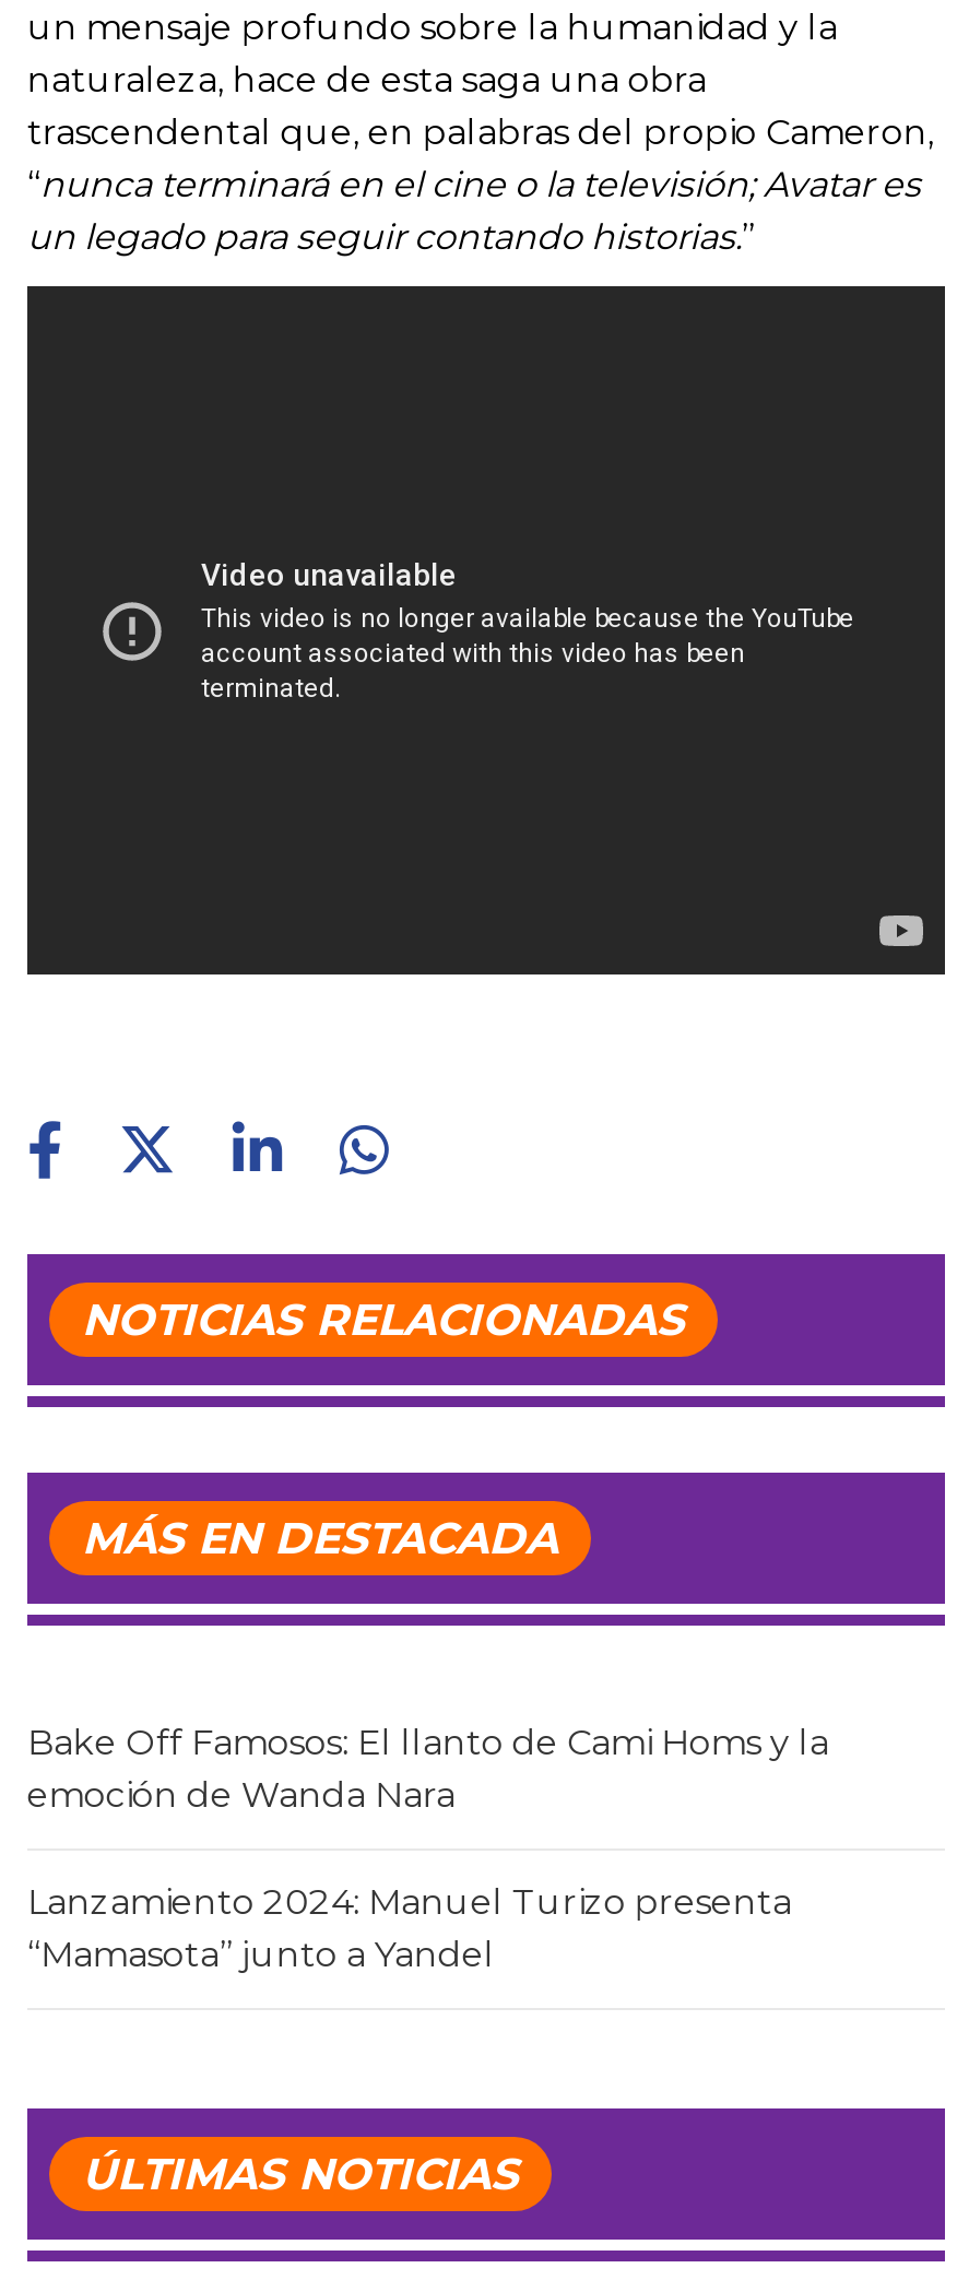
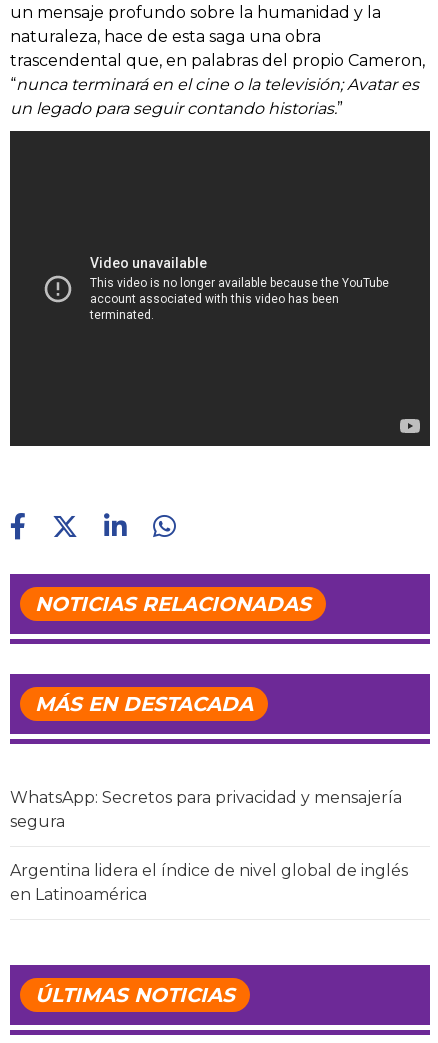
[27,1721,829,1815] Bake Off Famosos: El llanto de Cami Homs y la | emoción de Wanda Nara -> [10,788,402,831] WhatsApp: Secretos para privacidad y mensajería | segura
[27,1880,792,1974] Lanzamiento 2024: Manuel Turizo presenta | “Mamasota” junto a Yandel -> [10,861,408,904] Argentina lidera el índice de nivel global de inglés | en Latinoamérica

